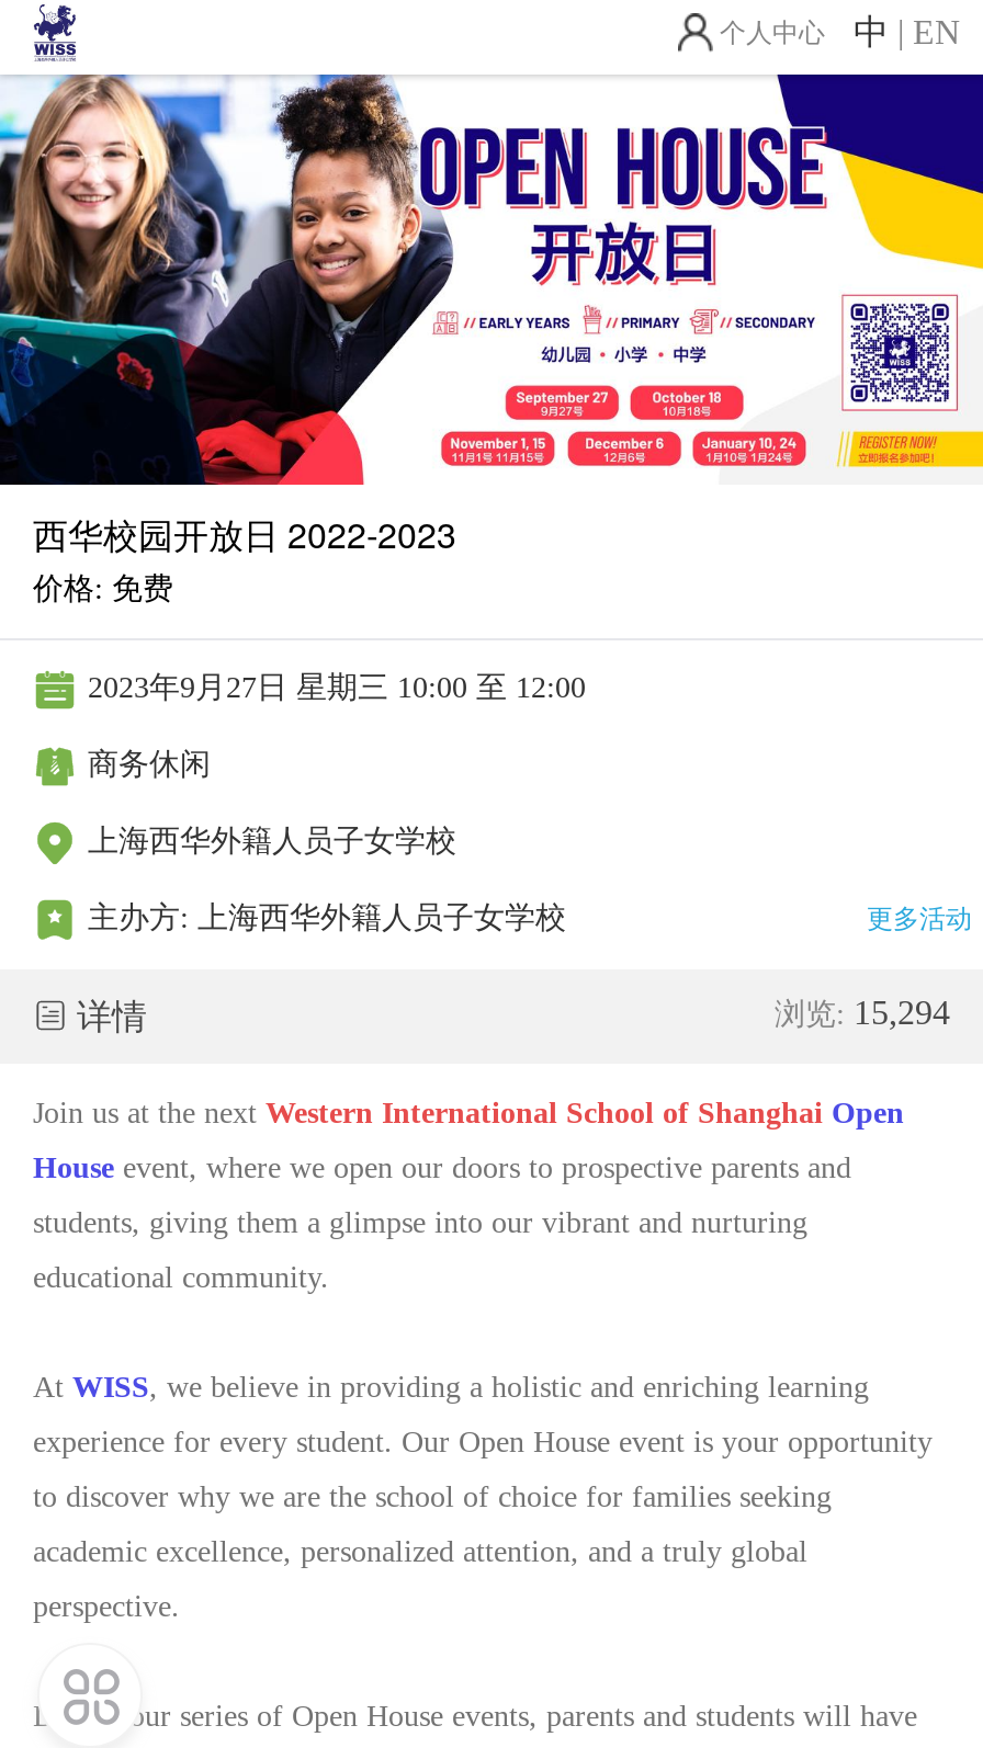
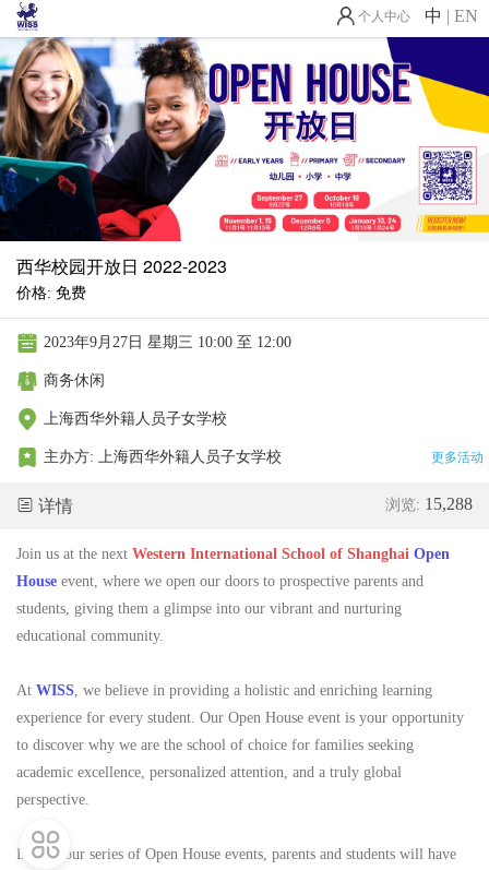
[775,993,950,1030] 浏览: 15,294 -> [385,494,473,513] 浏览: 15,288

